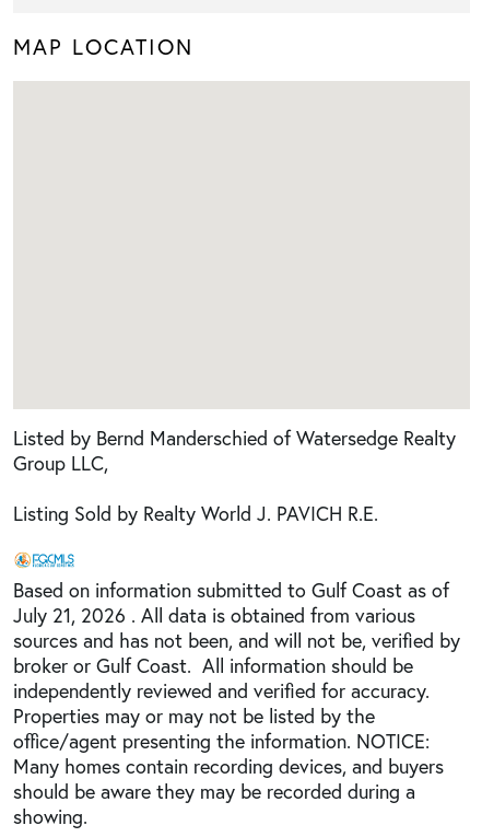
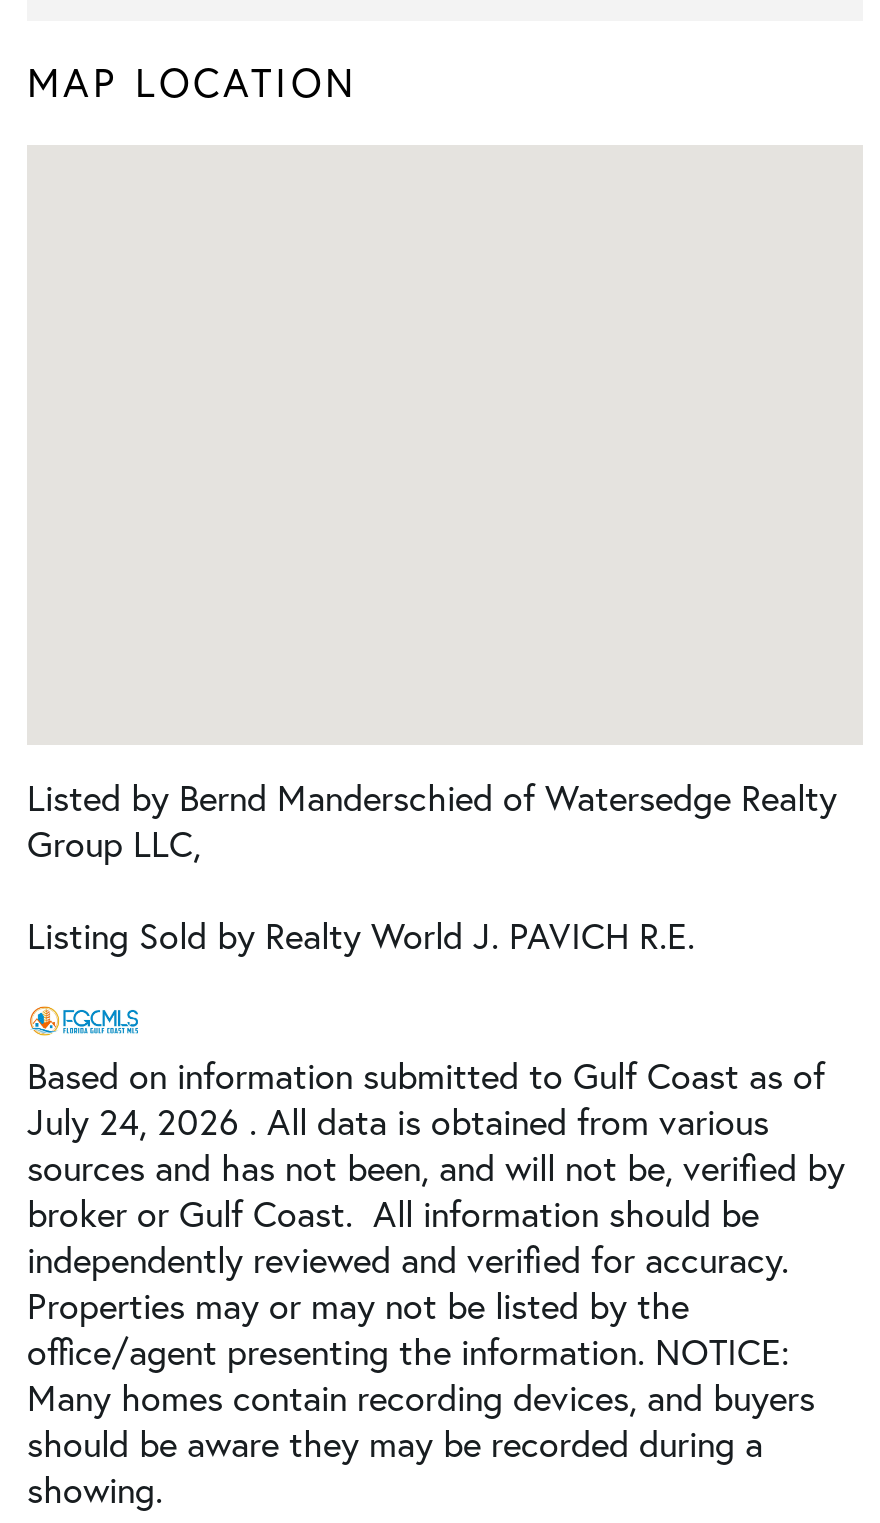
[13,603,415,628] July 21, 2026 . All data is obtained from various -> [27,1099,769,1145] July 24, 2026 . All data is obtained from various

